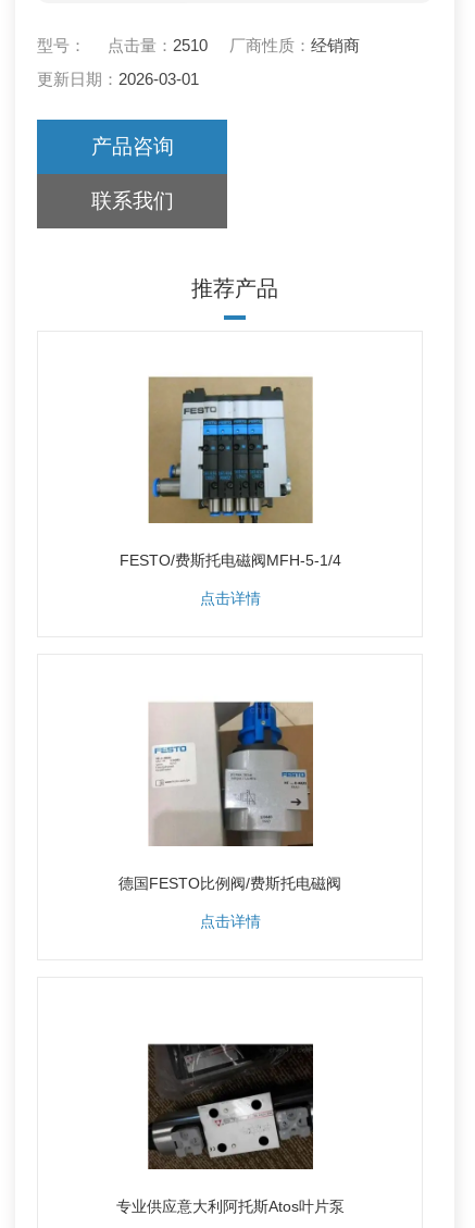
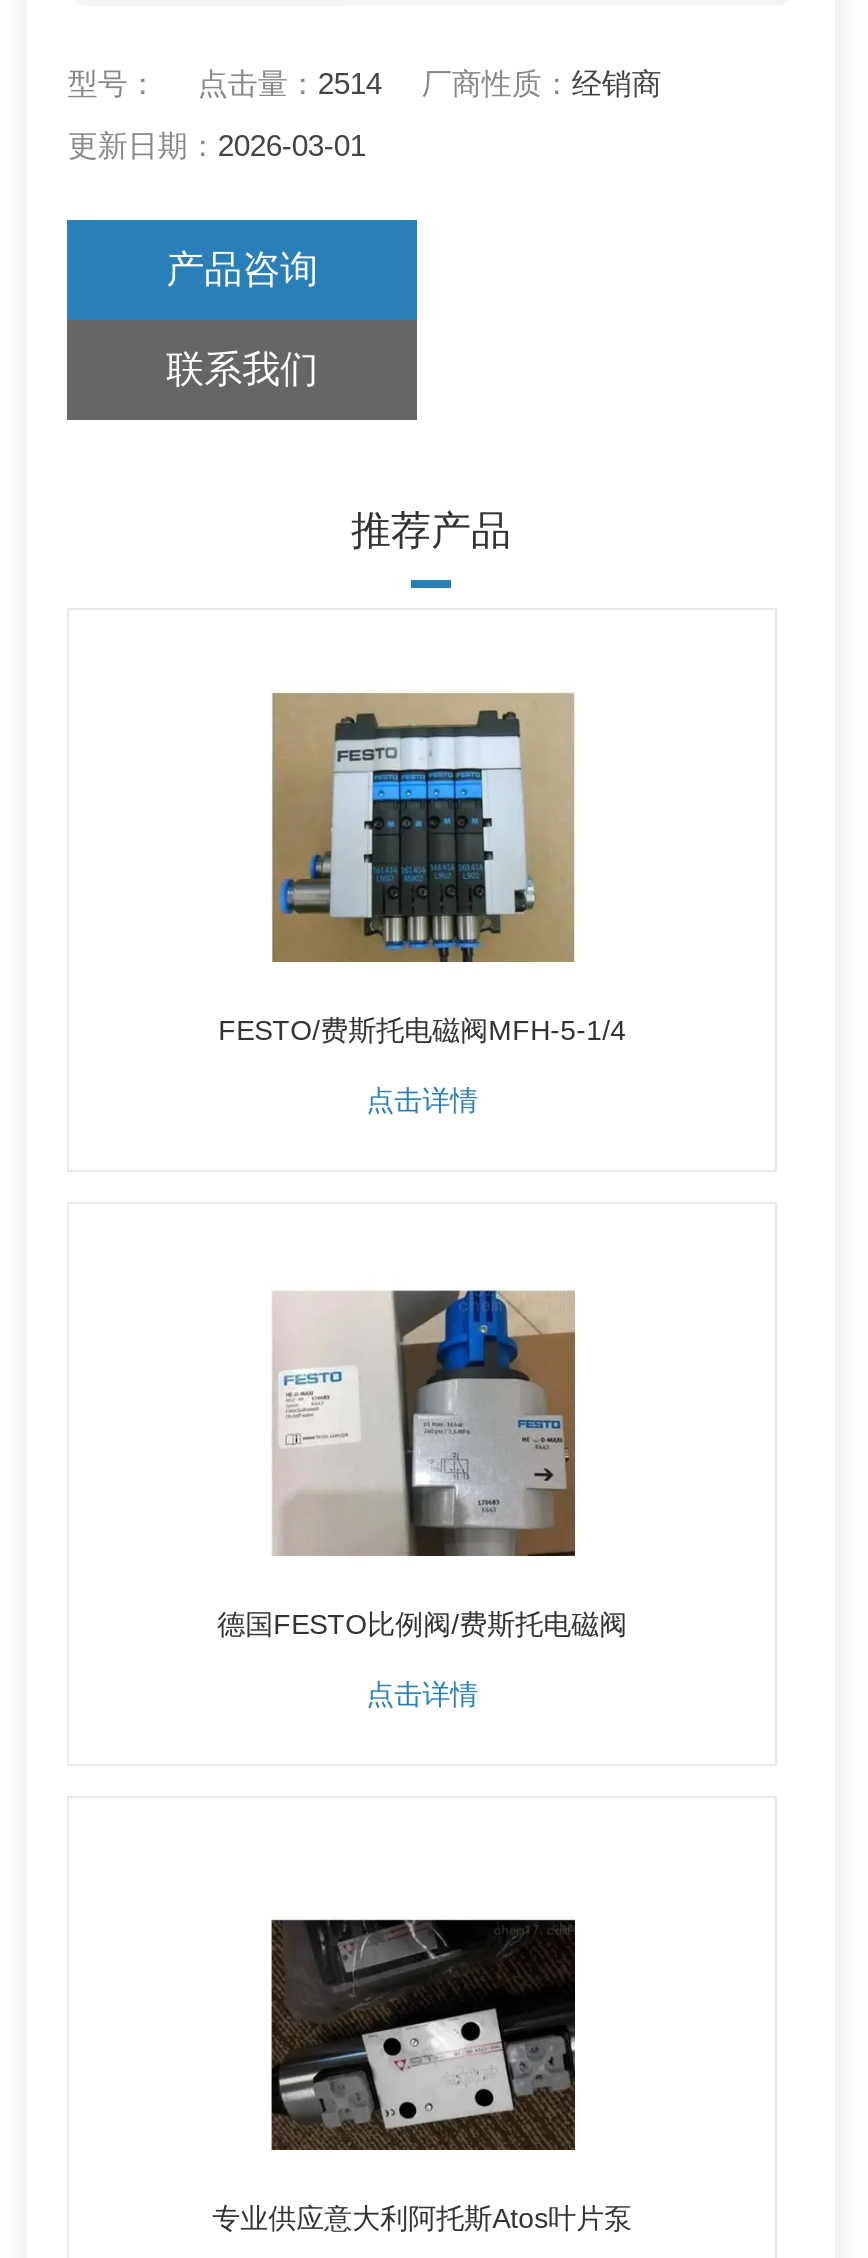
[37,36,360,54] 型号： 点击量：2510 厂商性质：经销商 -> [68,66,662,100] 型号： 点击量：2514 厂商性质：经销商

